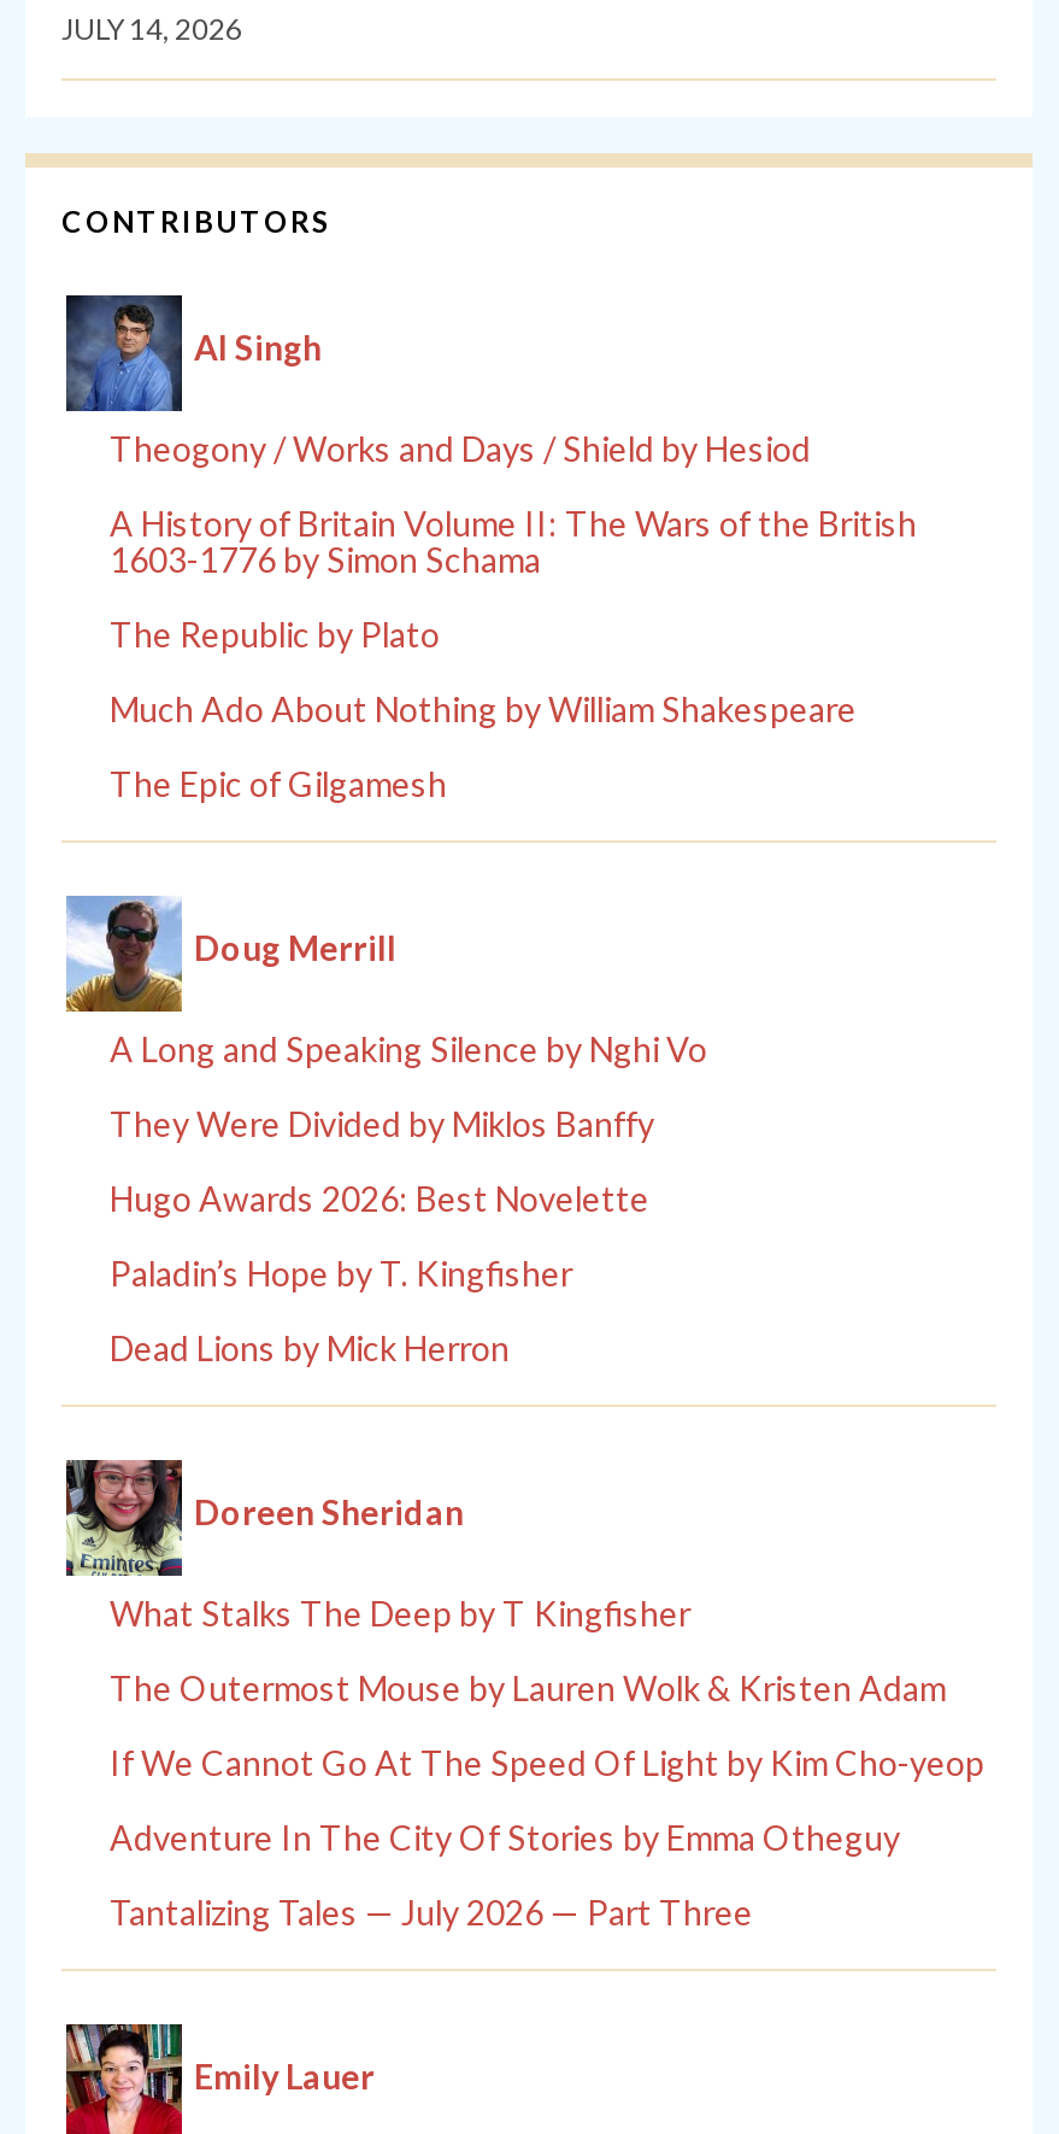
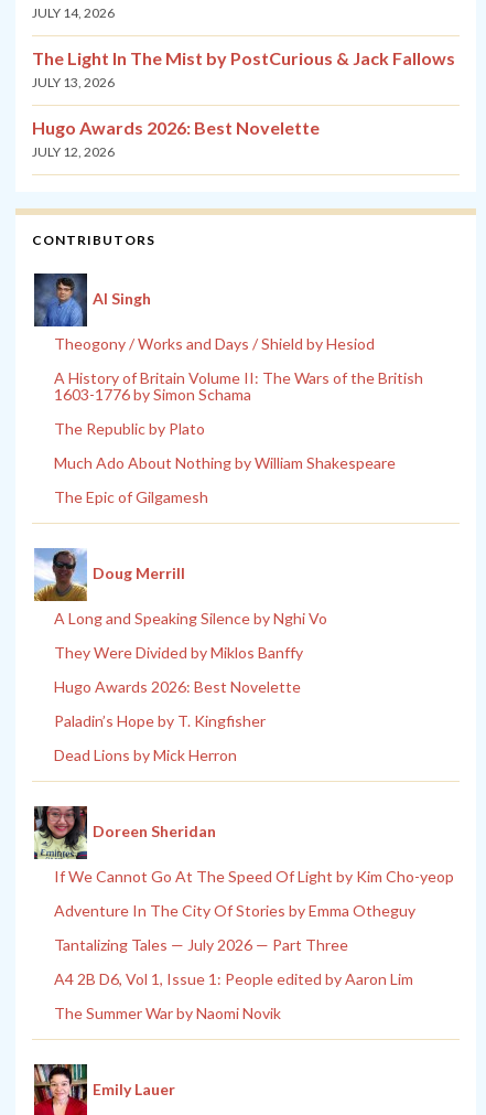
none -> [32,48,455,160] The Light In The Mist by PostCurious & Jack Fallows | JULY 13, 2026 | Hugo Awards 2026: Best Novelette | JULY 12, 2026
[110,1592,946,1707] What Stalks The Deep by T Kingfisher | The Outermost Mouse by Lauren Wolk & Kristen Adam -> none
none -> [54,970,413,1022] A4 2B D6, Vol 1, Issue 1: People edited by Aaron Lim | The Summer War by Naomi Novik

